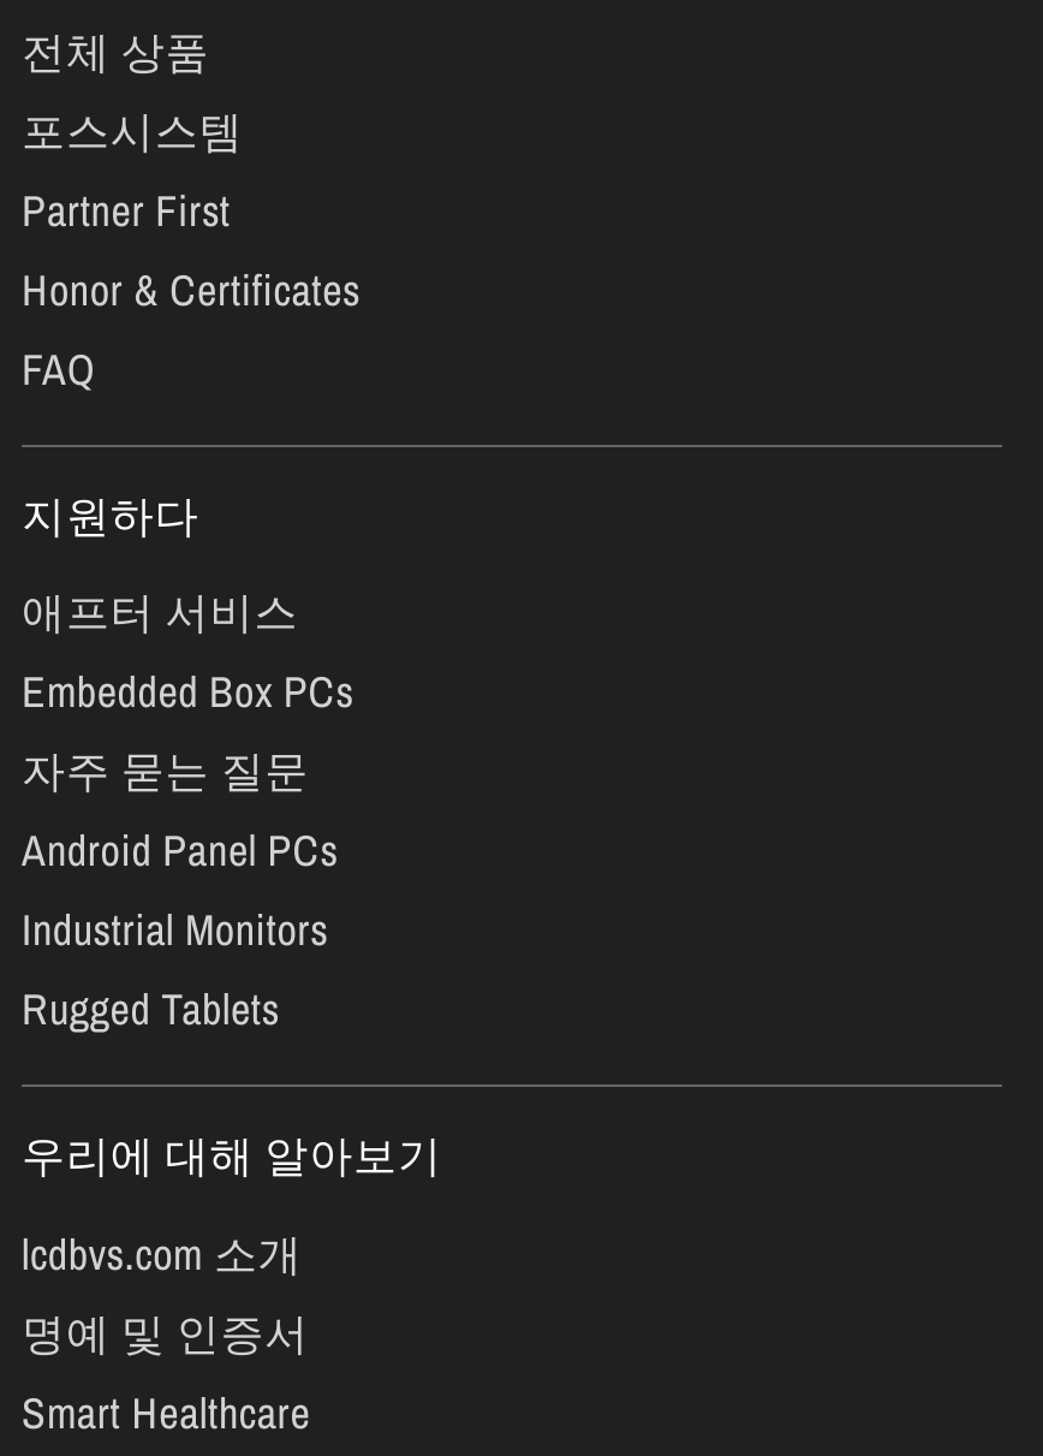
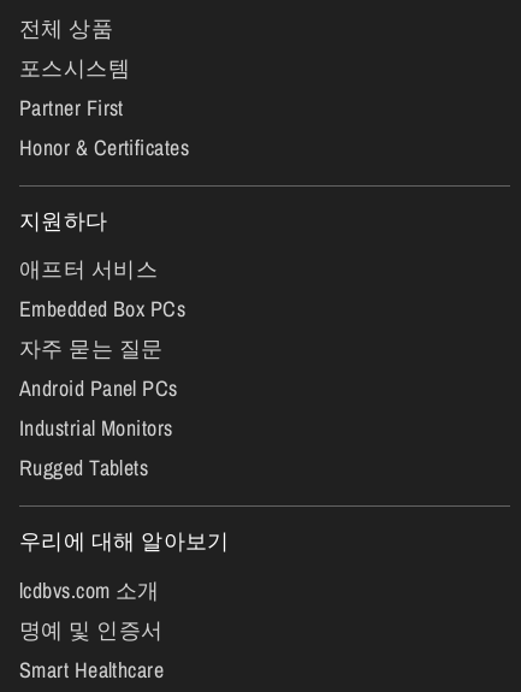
[22,338,95,398] FAQ -> none

